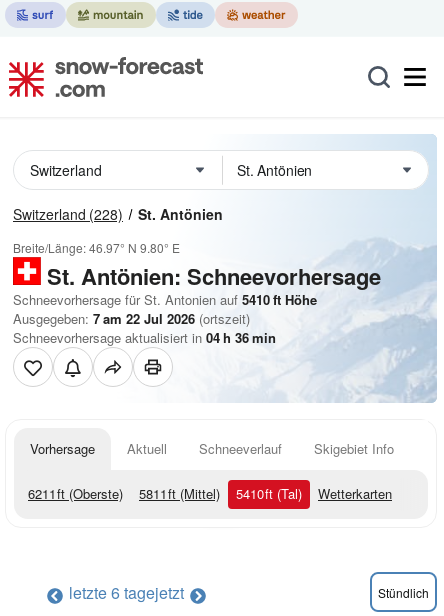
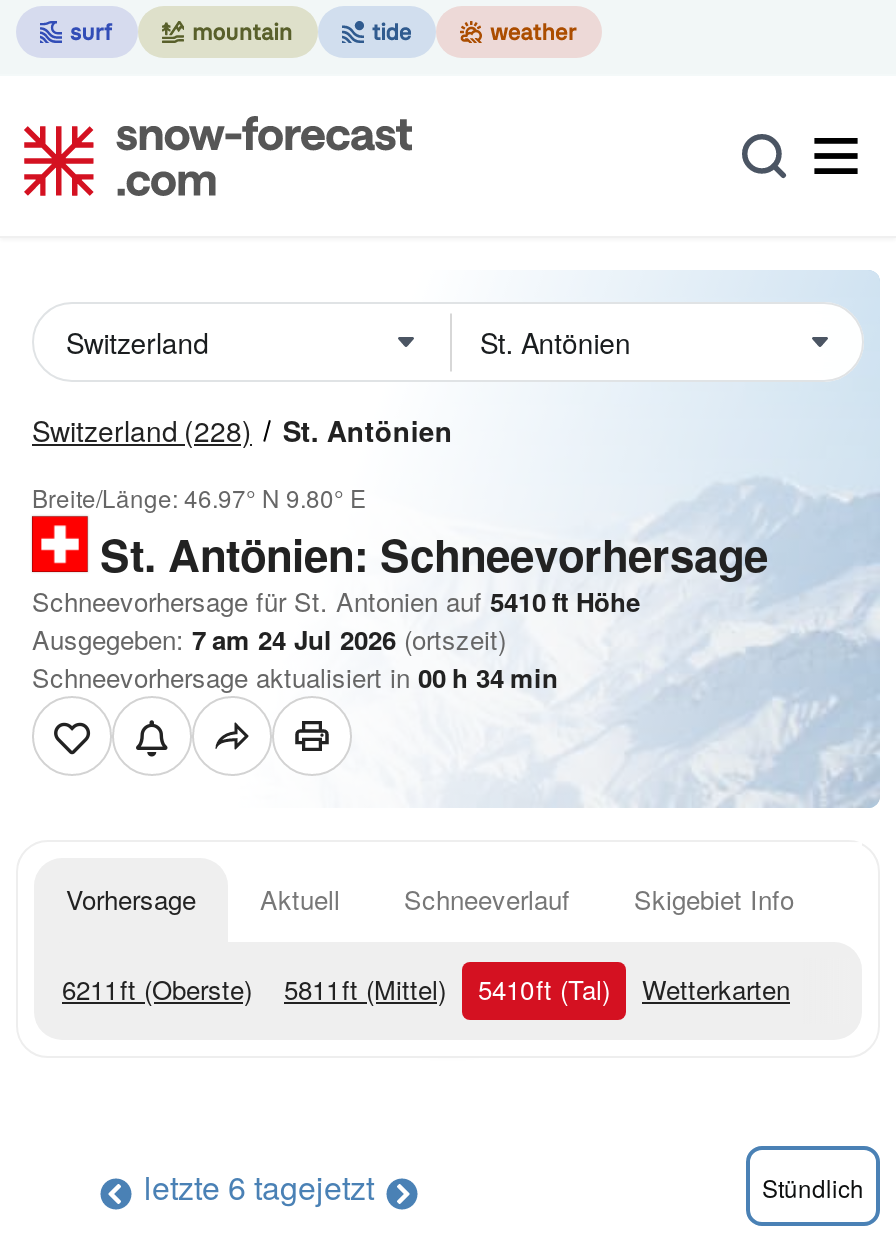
[13,309,250,328] Ausgegeben: 7 am 22 Jul 2026 (ortszeit) -> [32,620,506,658] Ausgegeben: 7 am 24 Jul 2026 (ortszeit)
[13,328,276,347] Schneevorhersage aktualisiert in 04 h 36 min -> [32,658,558,696] Schneevorhersage aktualisiert in 00 h 34 min

